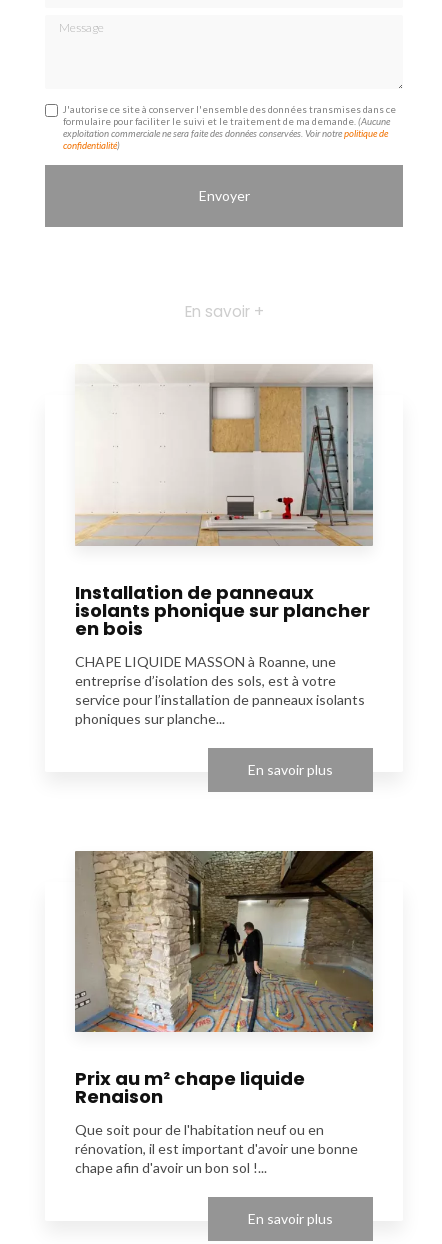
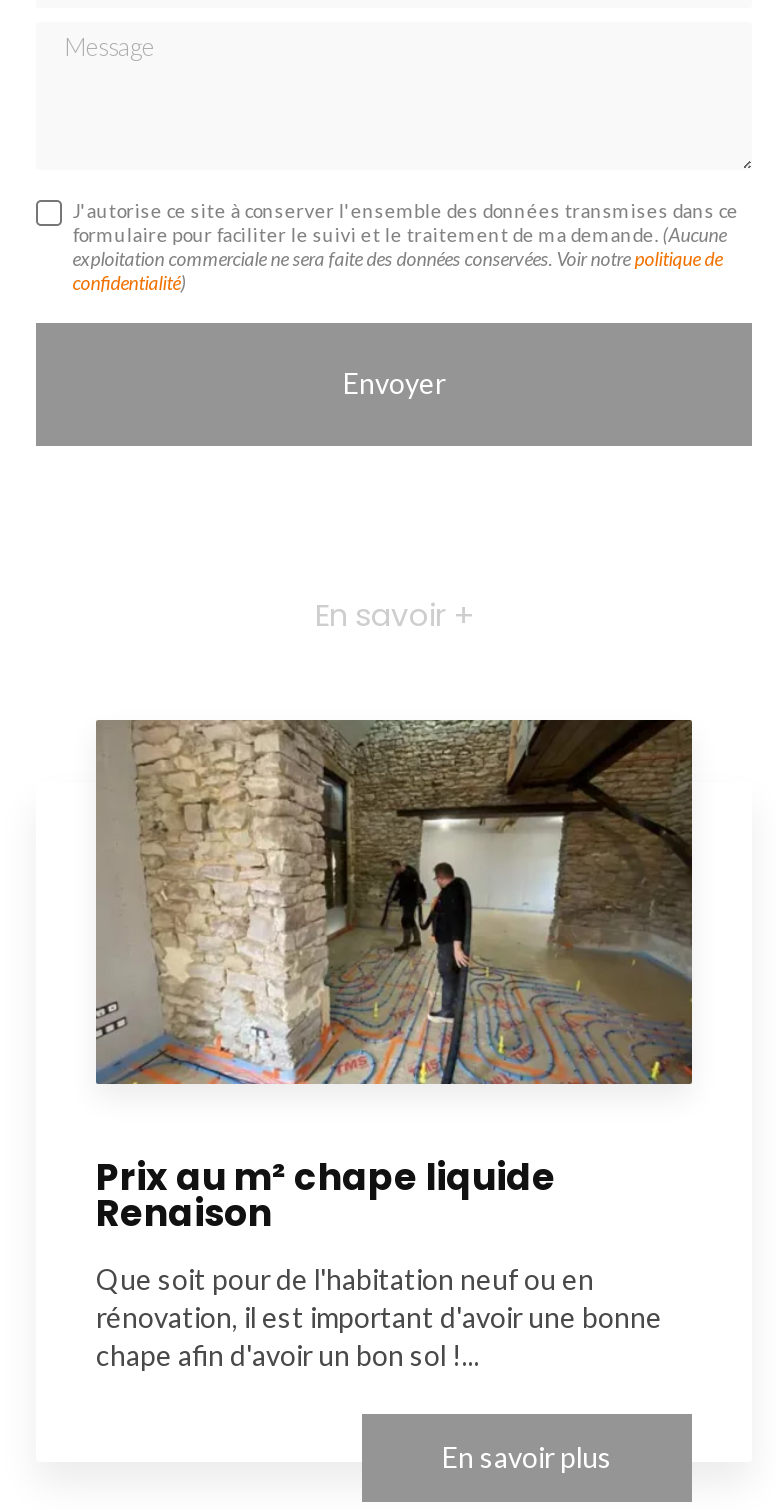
[75,364,374,778] [image] | Installation de panneaux | isolants phonique sur plancher | en bois | CHAPE LIQUIDE MASSON à Roanne, une | entreprise d’isolation des sols, est à votre | service pour l’installation de panneaux isolants | phoniques sur planche... | En savoir plus -> none

